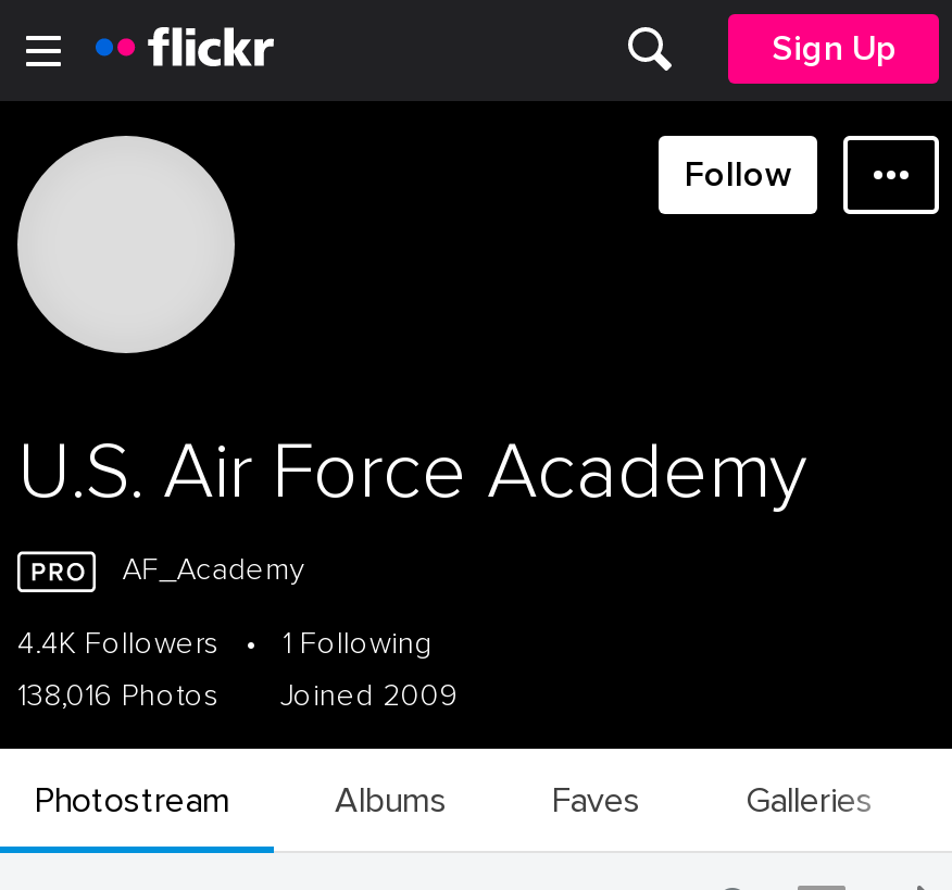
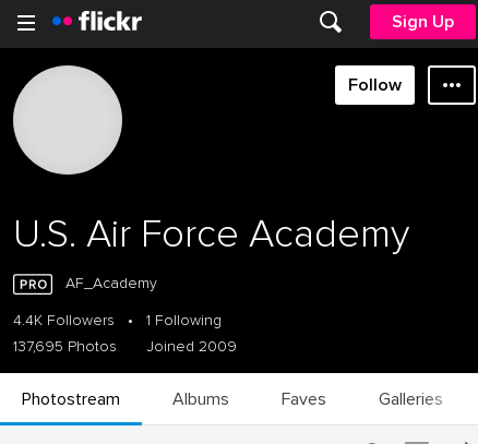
[17,677,459,714] 138,016 Photos Joined 2009 -> [13,337,237,356] 137,695 Photos Joined 2009

